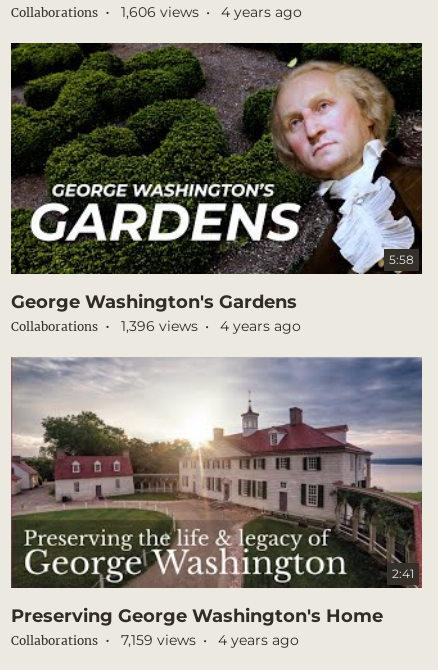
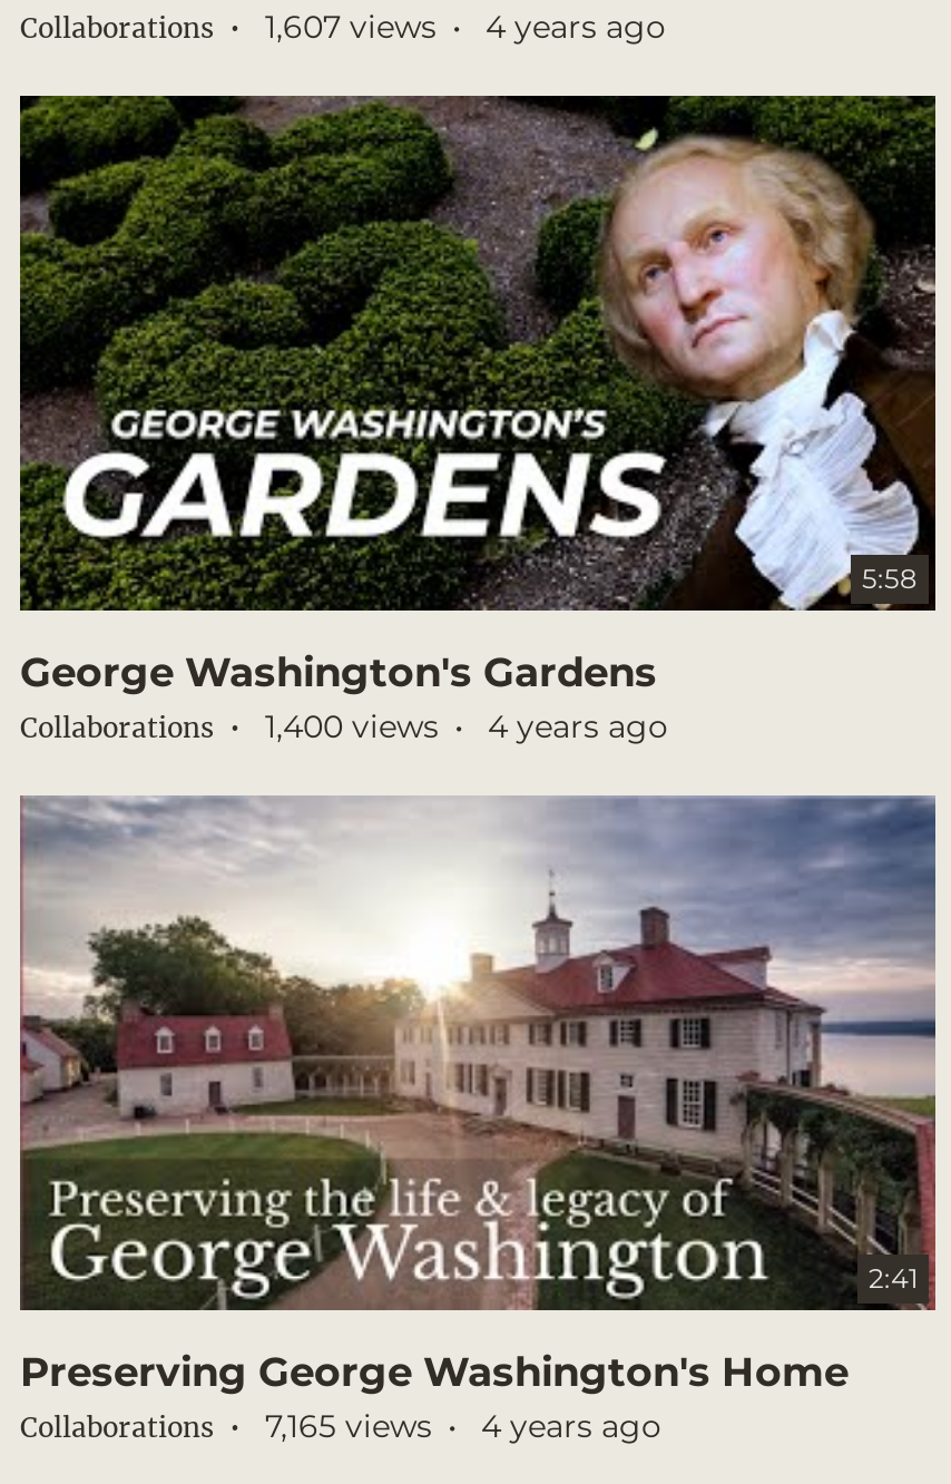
[11,3,302,21] Collaborations 1,606 views 4 years ago -> [20,6,666,46] Collaborations 1,607 views 4 years ago
[11,317,301,335] Collaborations 1,396 views 4 years ago -> [20,706,668,746] Collaborations 1,400 views 4 years ago
[11,631,299,649] Collaborations 7,159 views 4 years ago -> [20,1406,661,1446] Collaborations 7,165 views 4 years ago

